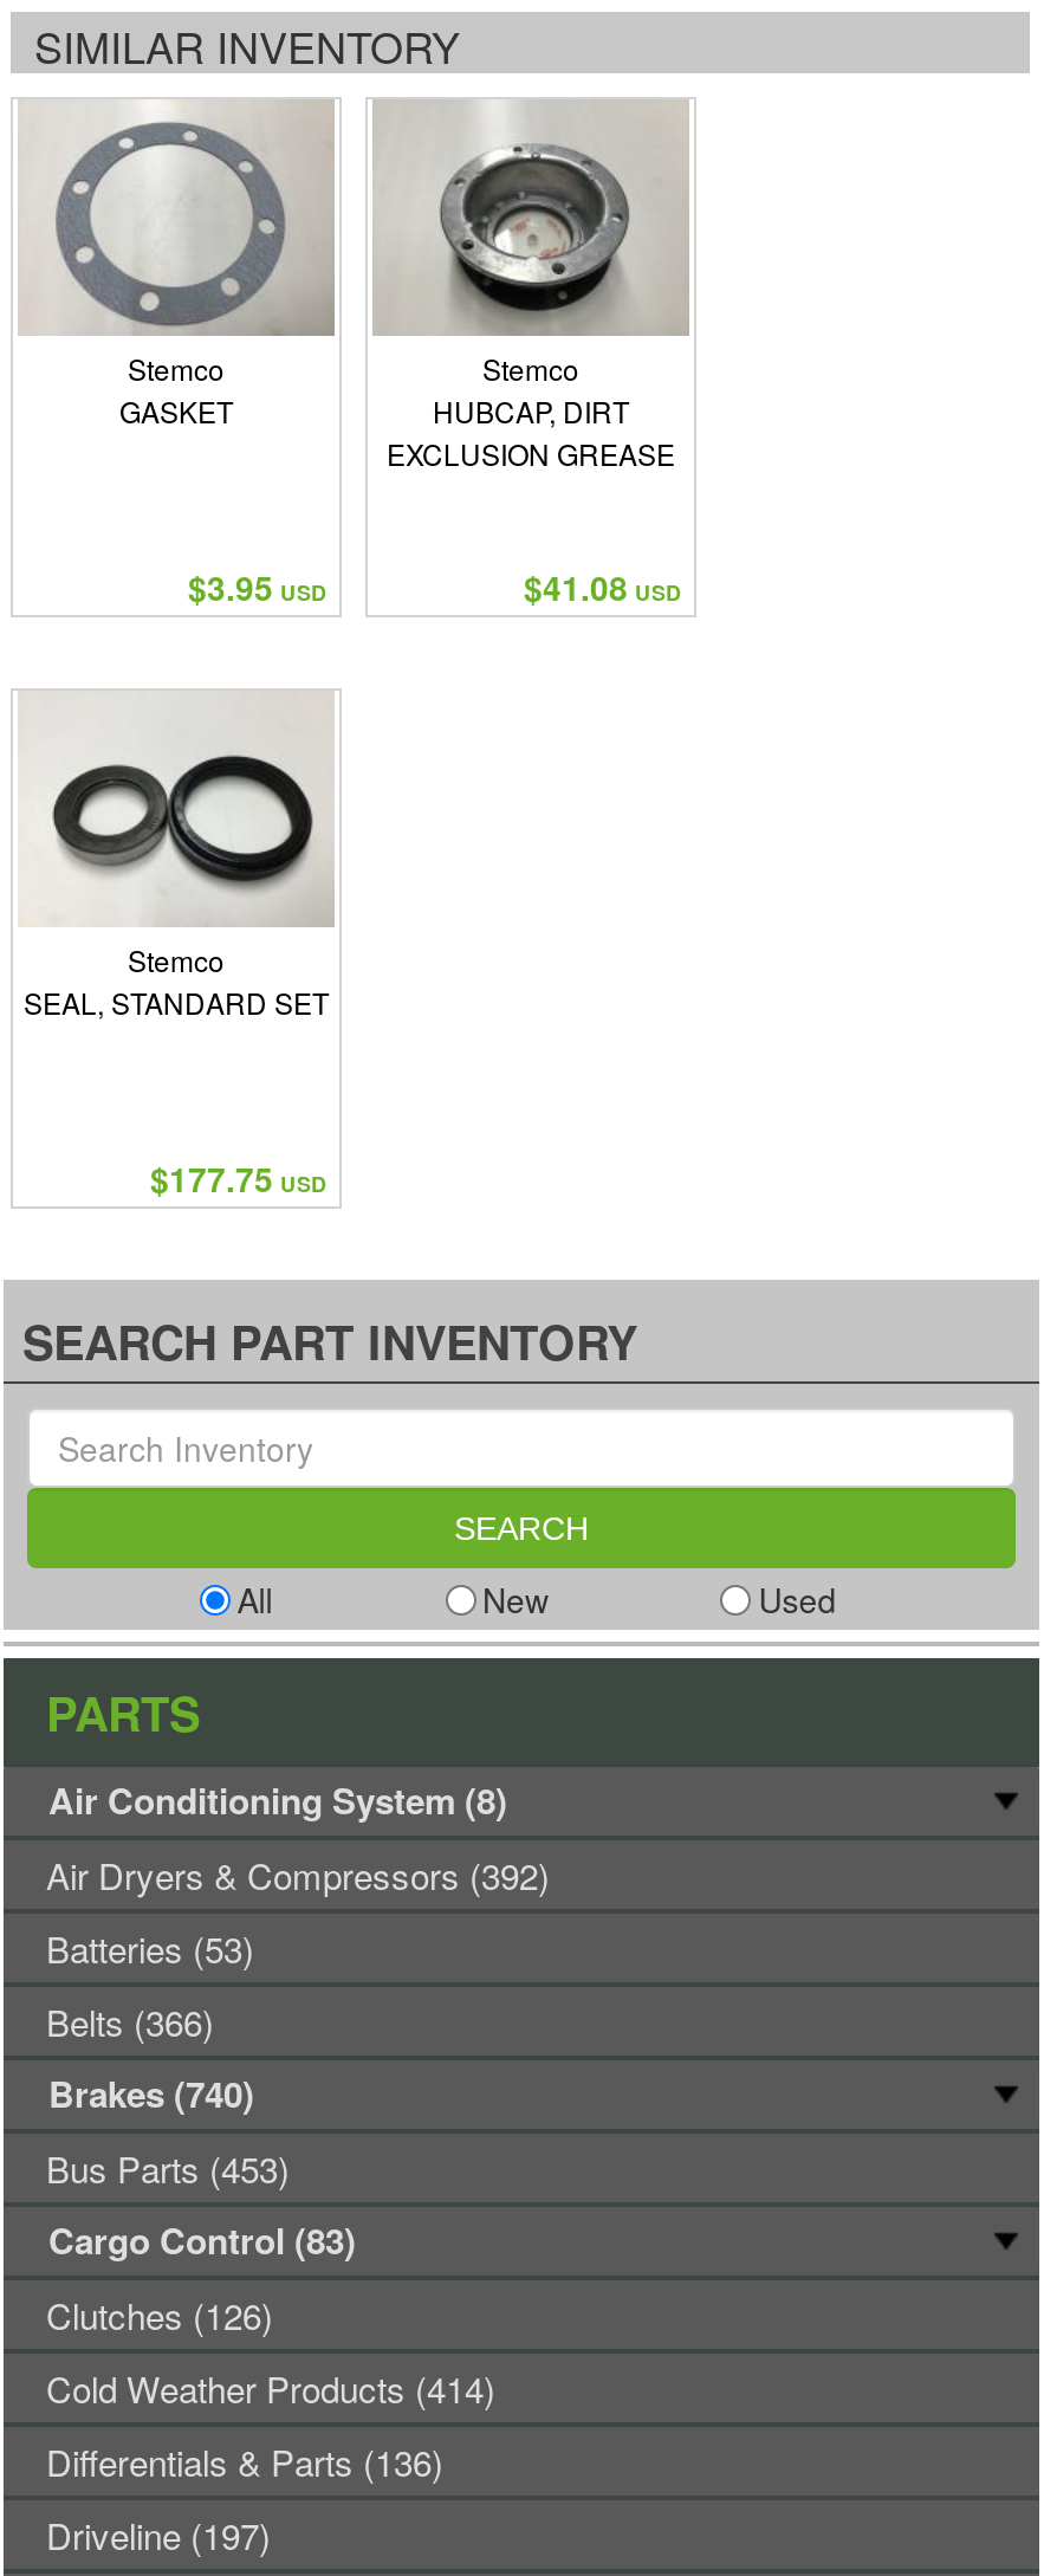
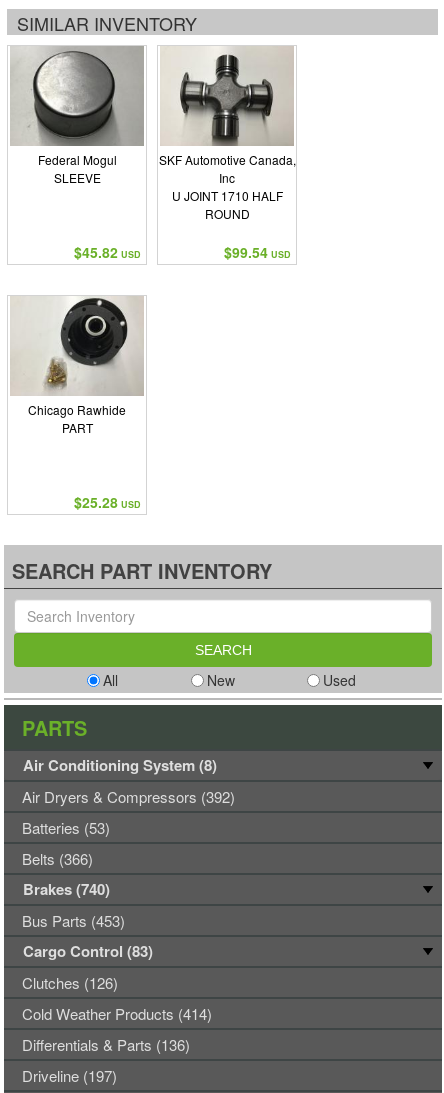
[56,99,330,431] [image] | Stemco | GASKET -> [27,46,143,186] [image] | Federal Mogul | SLEEVE
[375,102,675,473] [image] | Stemco | HUBCAP, DIRT | EXCLUSION GREASE -> [158,48,295,222] [image] | SKF Automotive Canada, | Inc | U JOINT 1710 HALF | ROUND
[188,563,328,610] $3.95 USD -> [74,242,141,262] $45.82 USD
[524,563,682,610] $41.08 USD -> [224,242,291,262] $99.54 USD
[22,695,329,1022] [image] | Stemco | SEAL, STANDARD SET -> [11,297,134,436] [image] | Chicago Rawhide | PART
[150,1154,328,1202] $177.75 USD -> [74,492,141,512] $25.28 USD

